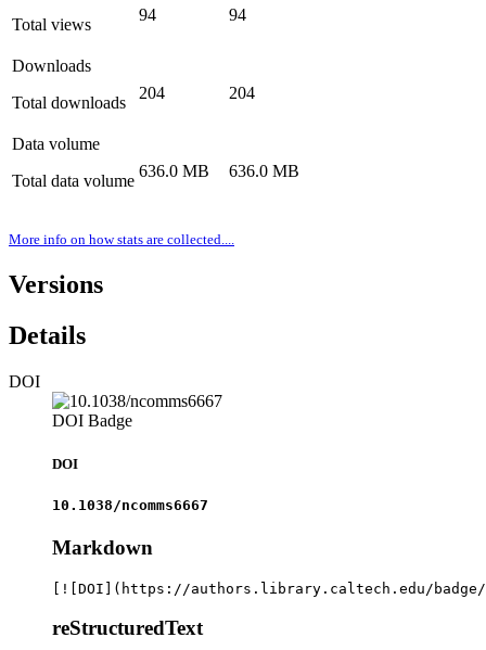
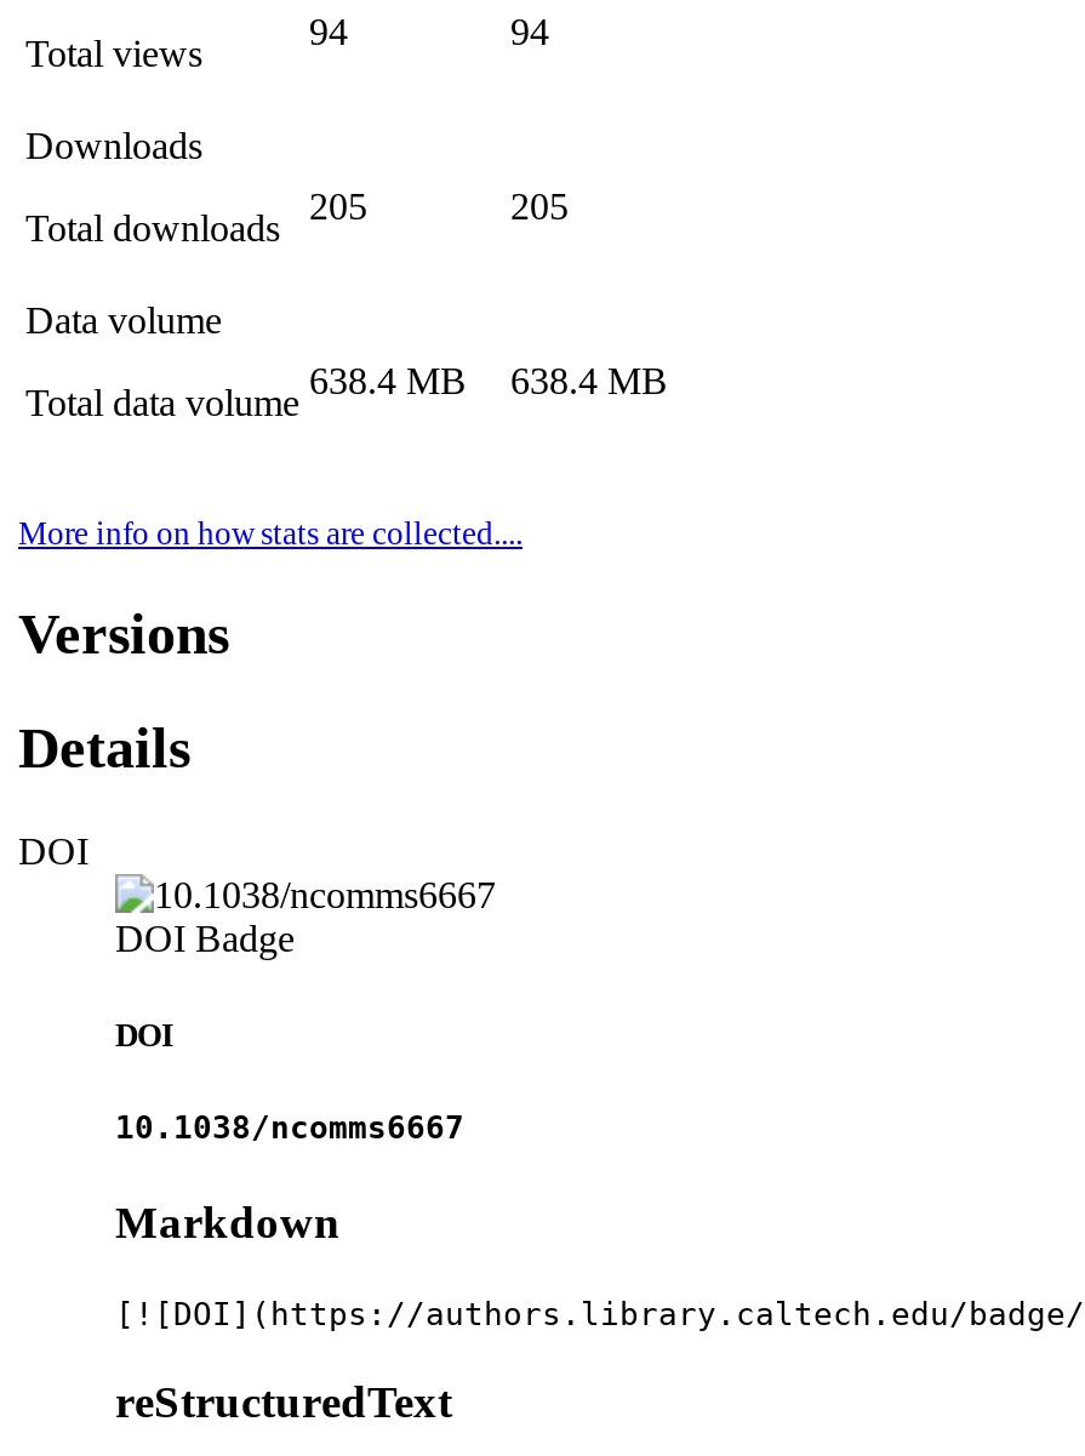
[139,84,165,102] 204 -> [309,186,367,228] 205
[229,84,255,102] 204 -> [510,186,569,228] 205
[139,162,209,181] 636.0 MB -> [309,361,467,402] 638.4 MB
[229,162,299,181] 636.0 MB -> [510,361,668,402] 638.4 MB

